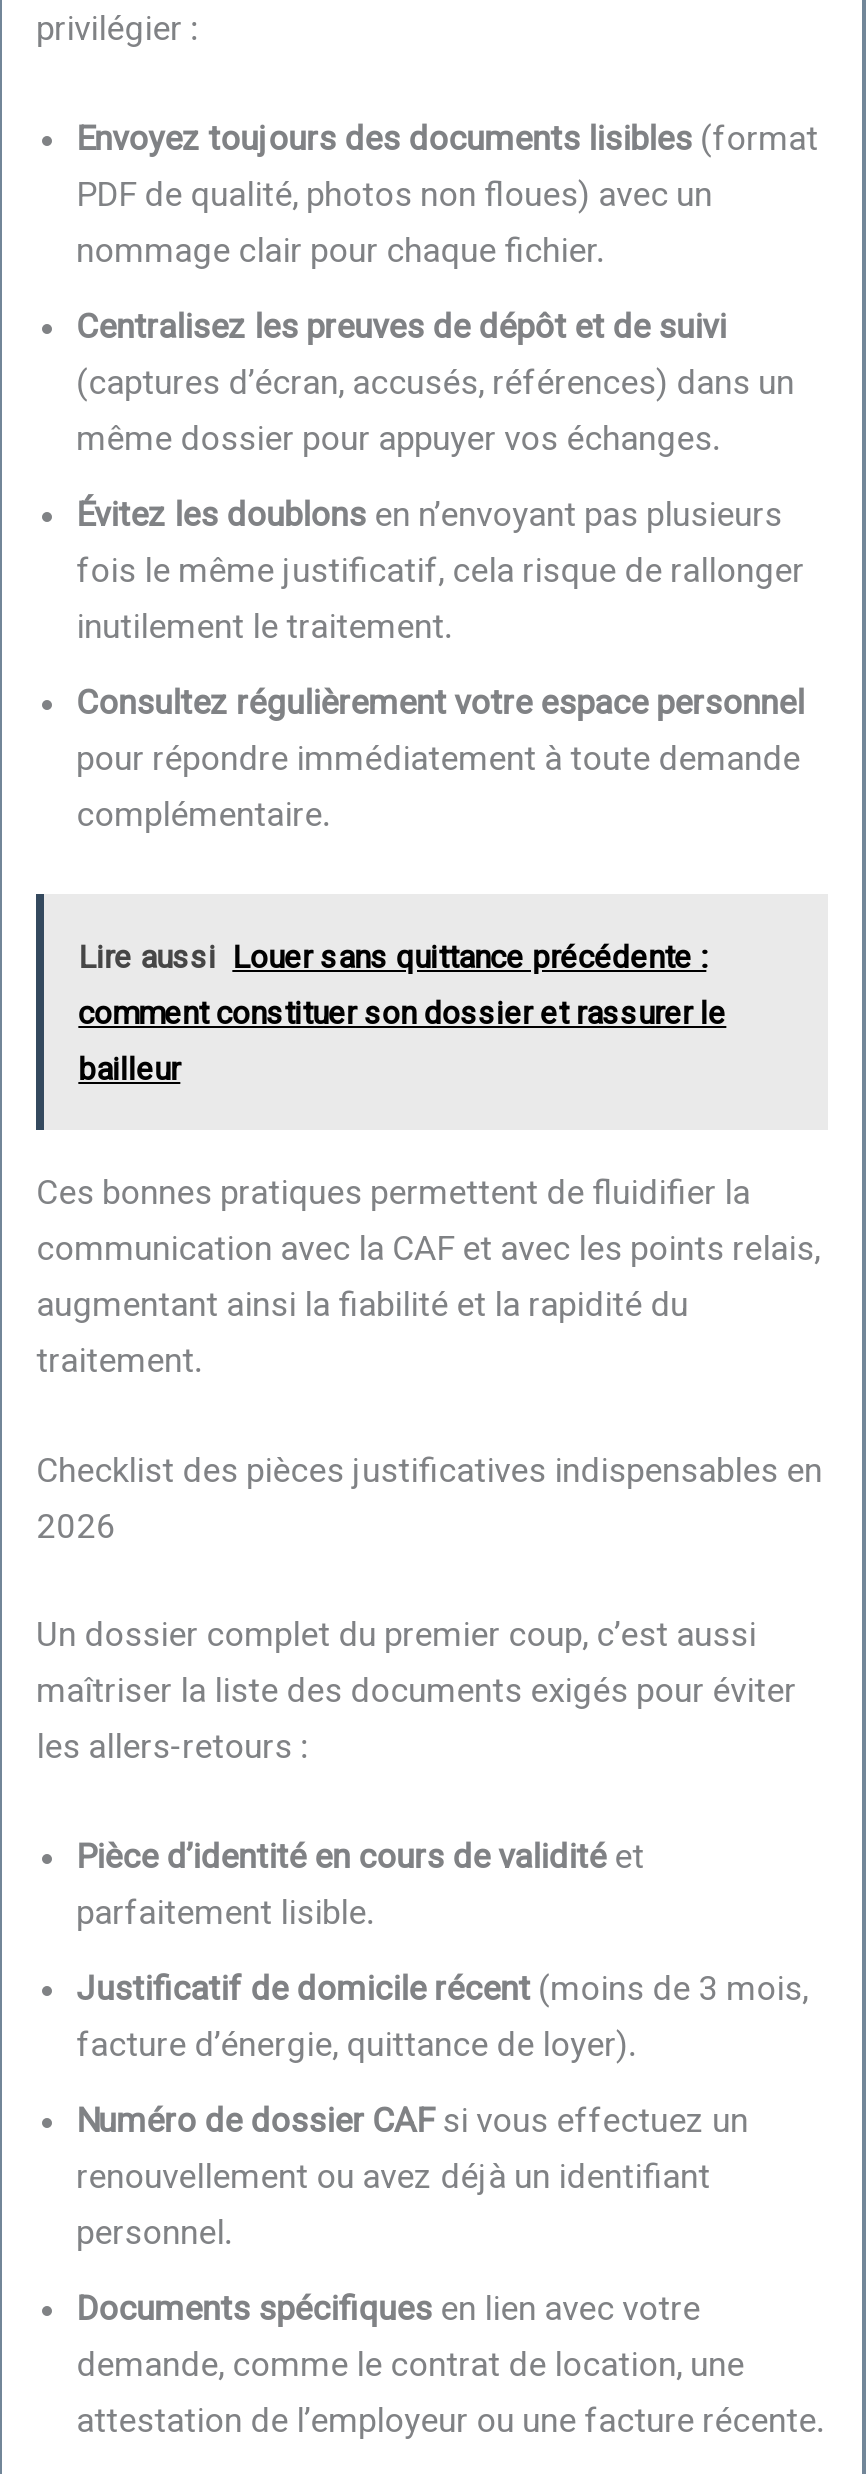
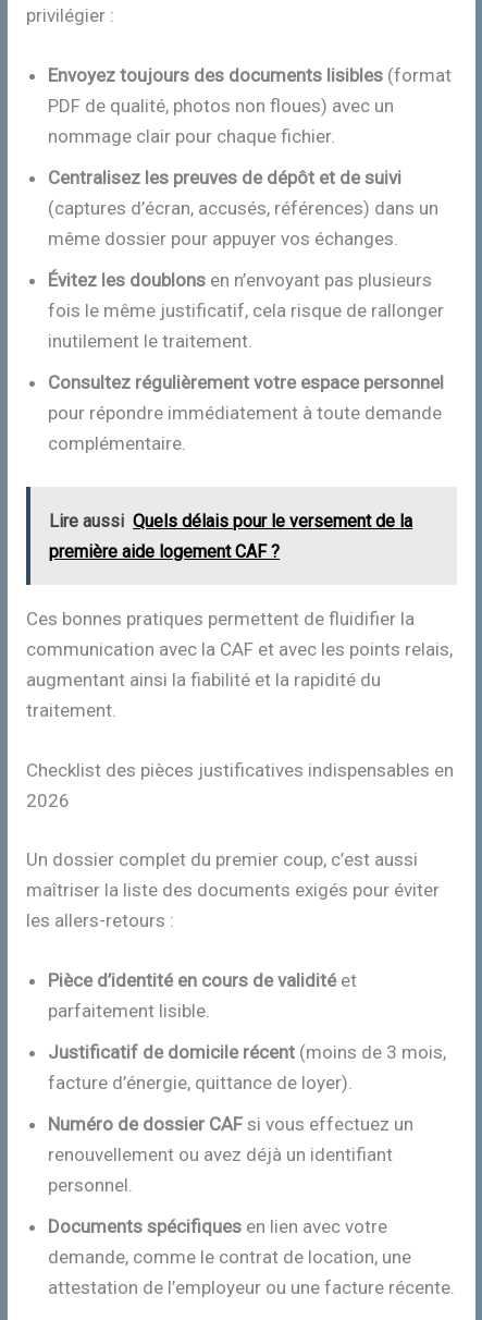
[78,938,726,1088] Lire aussi Louer sans quittance précédente : | comment constituer son dossier et rassurer le | bailleur -> [49,511,413,562] Lire aussi Quels délais pour le versement de la | première aide logement CAF ?

